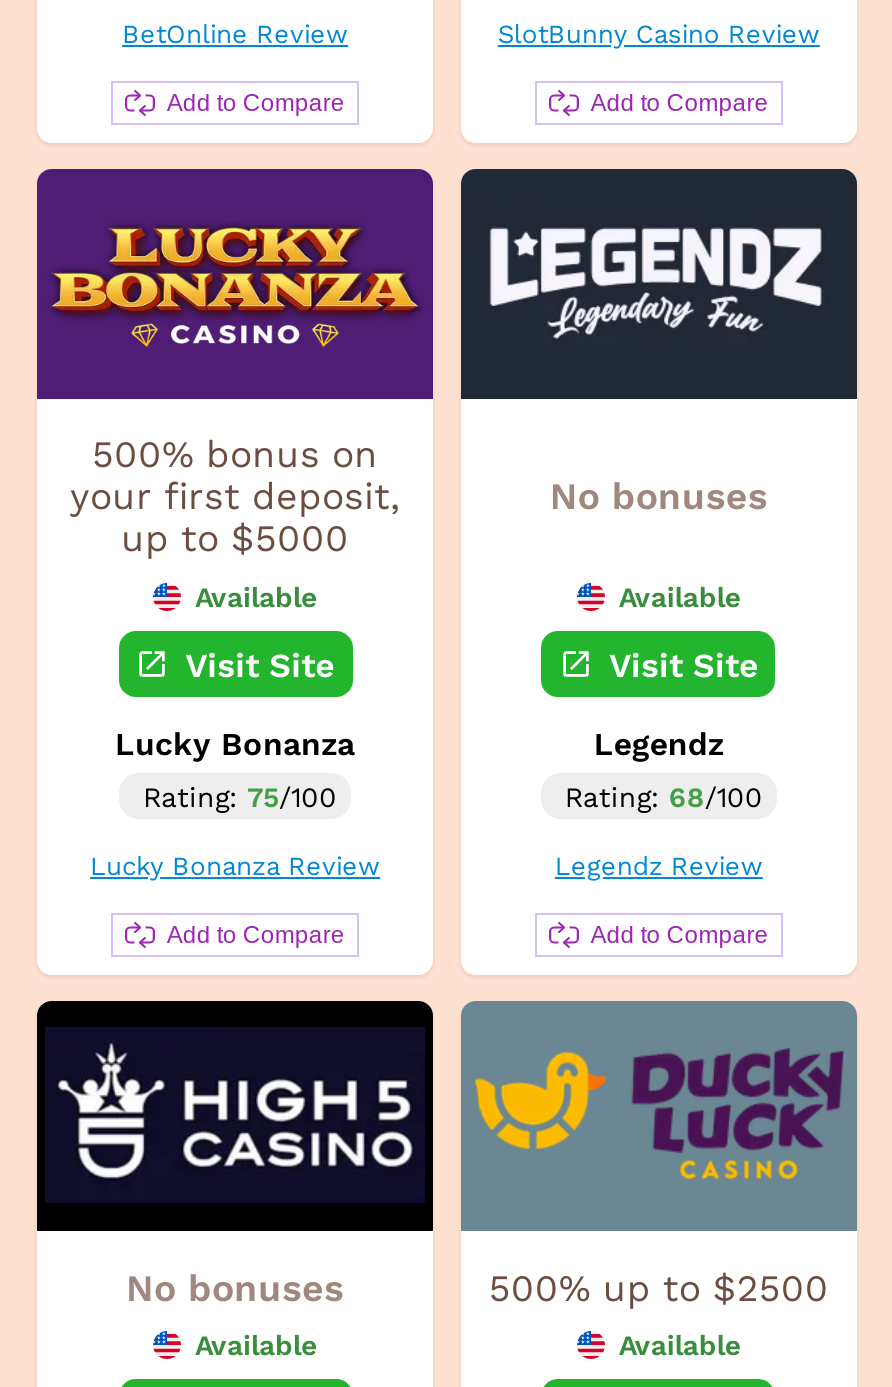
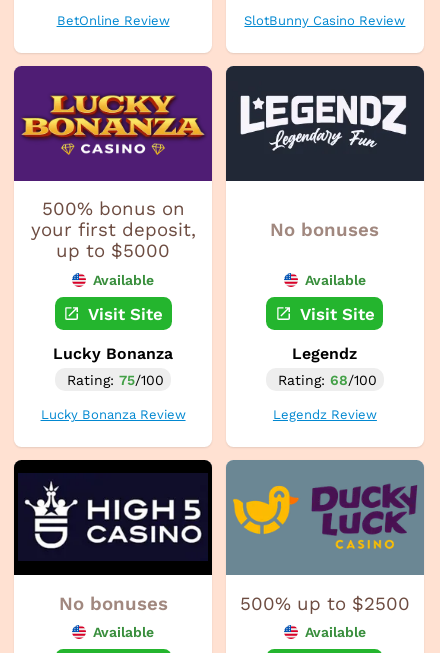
[167,89,345,117] Add to Compare -> none
[590,89,768,117] Add to Compare -> none
[167,921,345,949] Add to Compare -> none
[590,921,768,949] Add to Compare -> none

